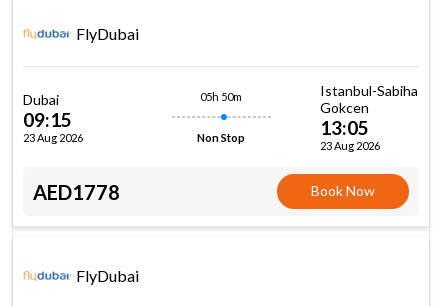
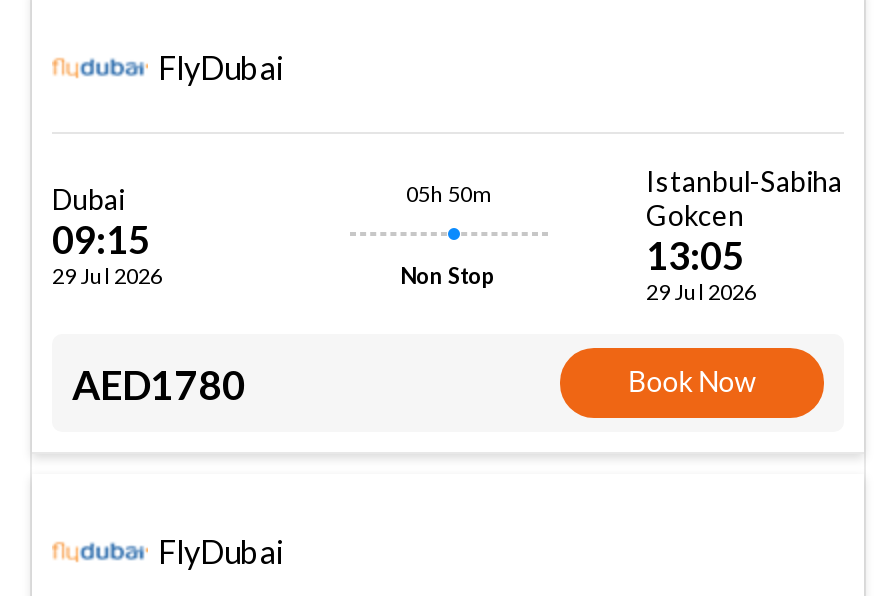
[23,130,83,143] 23 Aug 2026 -> [52,261,162,287] 29 Jul 2026
[320,139,380,152] 23 Aug 2026 -> [646,278,756,304] 29 Jul 2026
[33,179,120,203] AED1778 -> [72,359,246,407] AED1780

